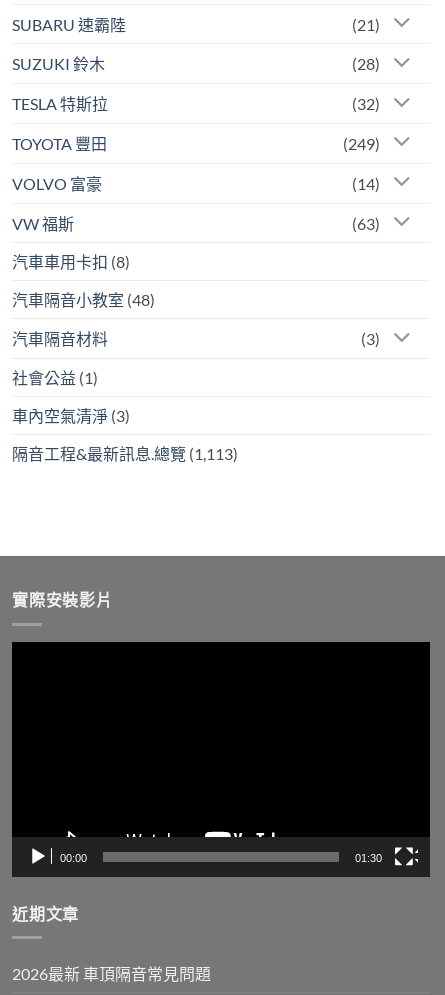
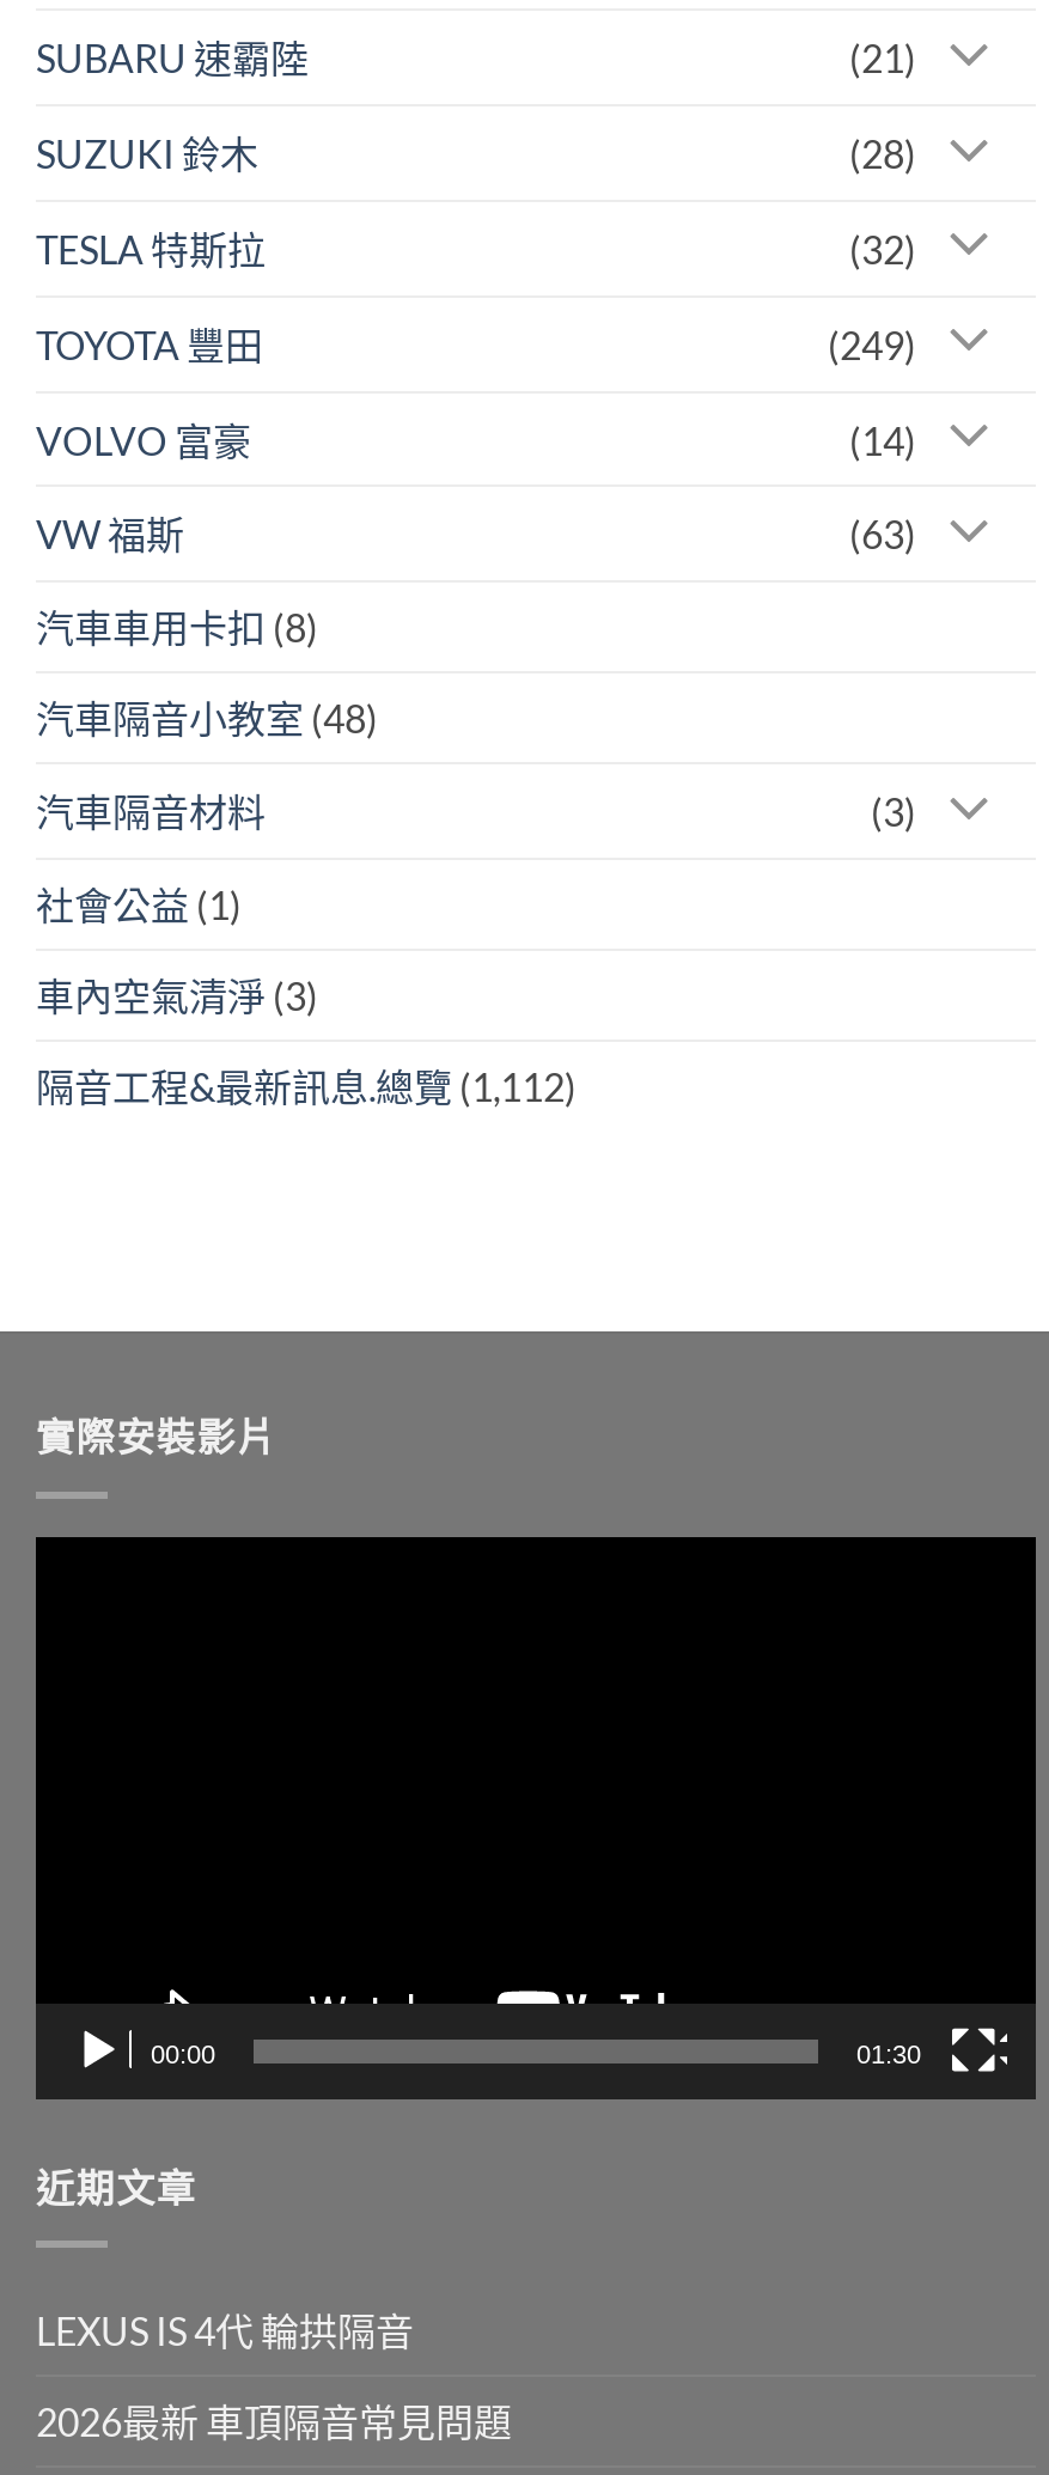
[12,444,238,463] 隔音工程&最新訊息.總覽(1,113) -> [36,1064,577,1109] 隔音工程&最新訊息.總覽(1,112)
none -> [36,2309,414,2354] LEXUS IS 4代 輪拱隔音

